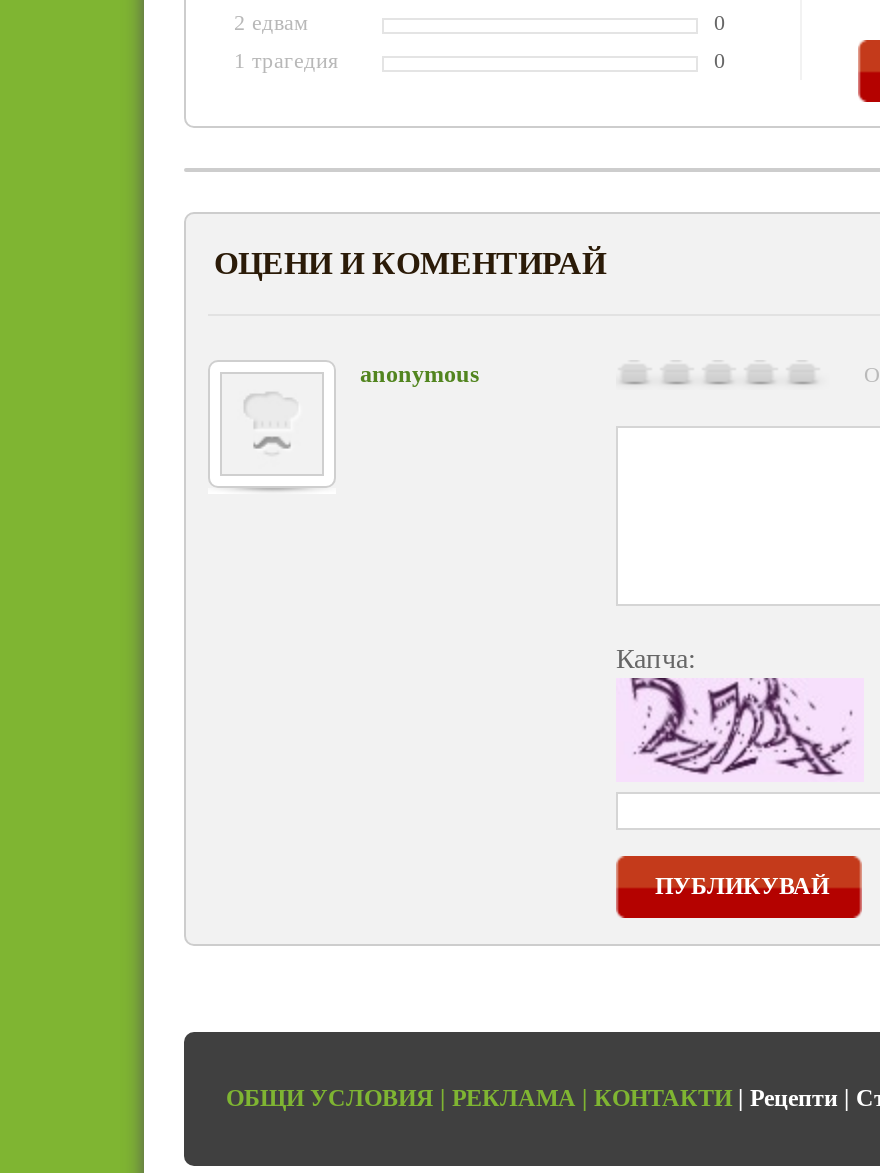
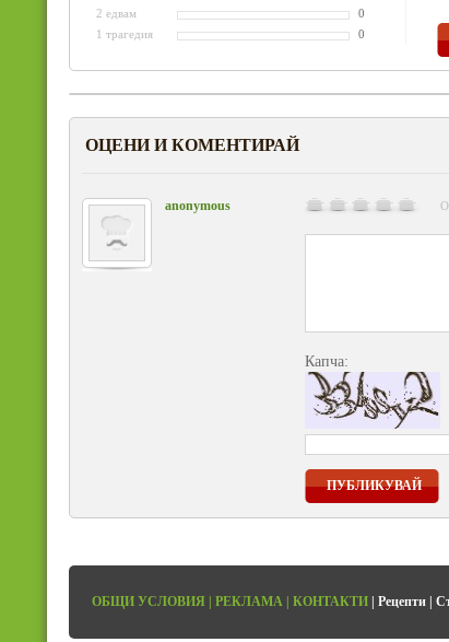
[622,676,860,782] [image] -> [307,371,439,430] [image]

